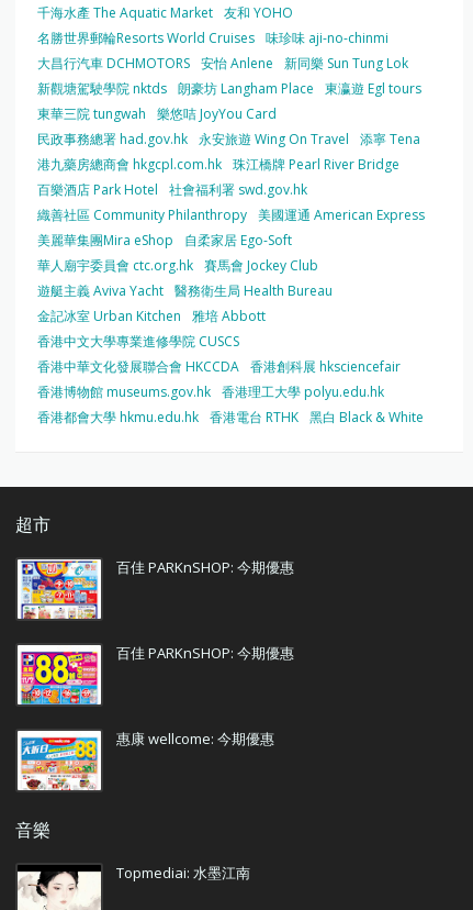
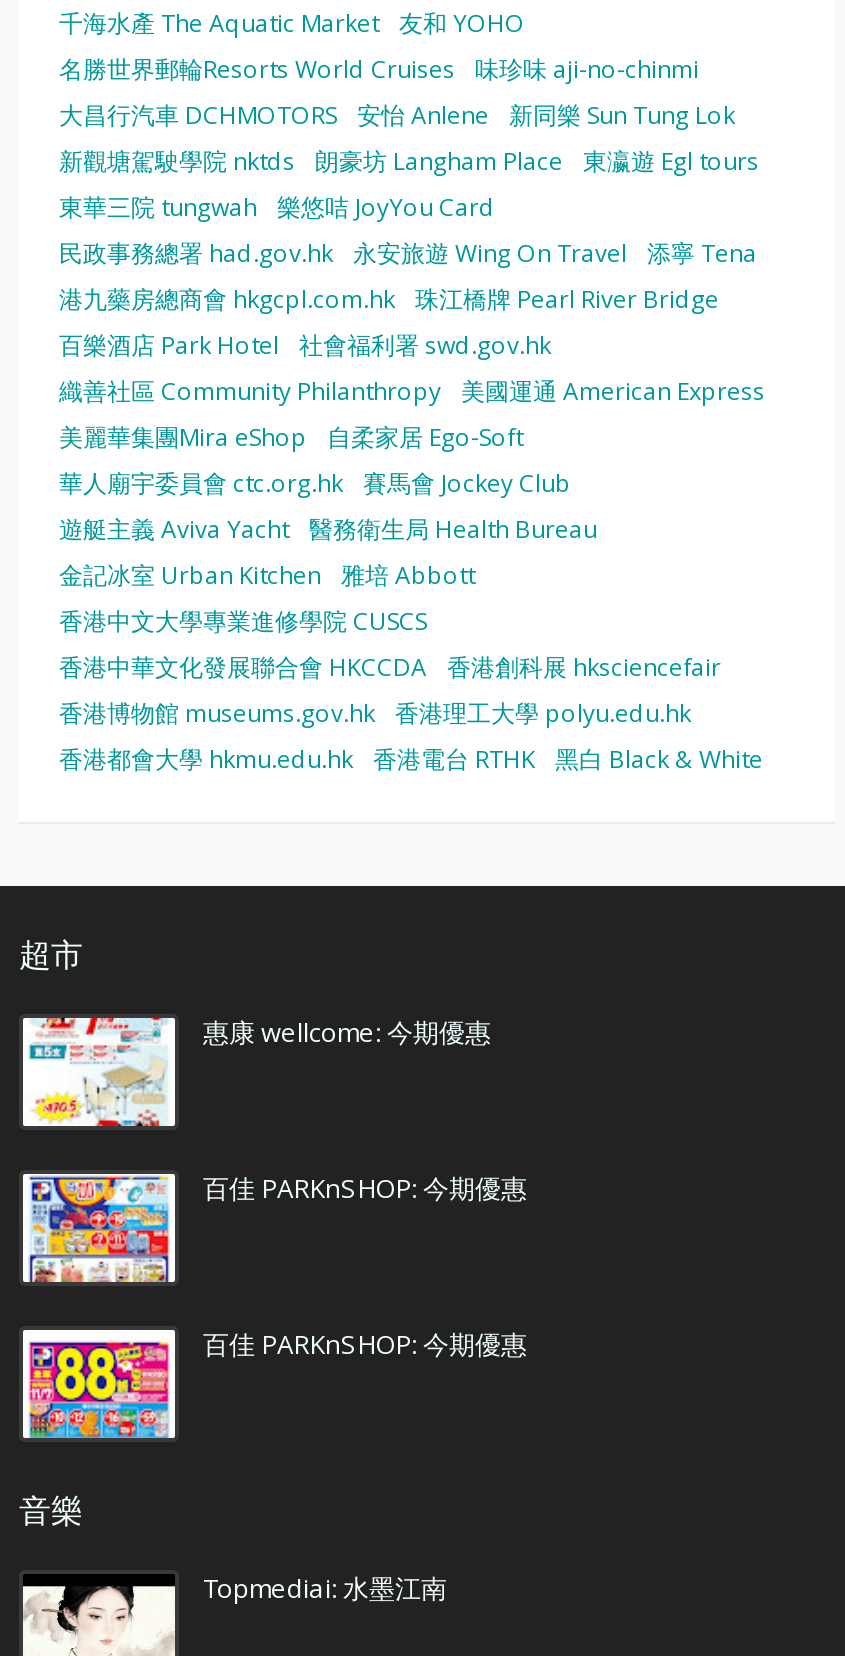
none -> [29,1016,169,1128] [image]
moved [18,557,294,663] -> [23,1170,527,1362]: [image] | 百佳 PARKnSHOP: 今期優惠 | 百佳 PARKnSHOP: 今期優惠
moved [16,646,100,707] -> [21,1332,173,1442]: [image]
moved [116,729,274,749] -> [203,1014,491,1050]: 惠康 wellcome: 今期優惠
[20,736,99,791] [image] -> none

